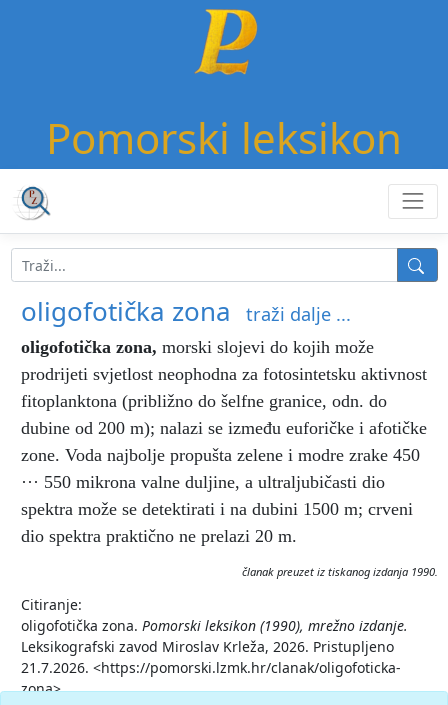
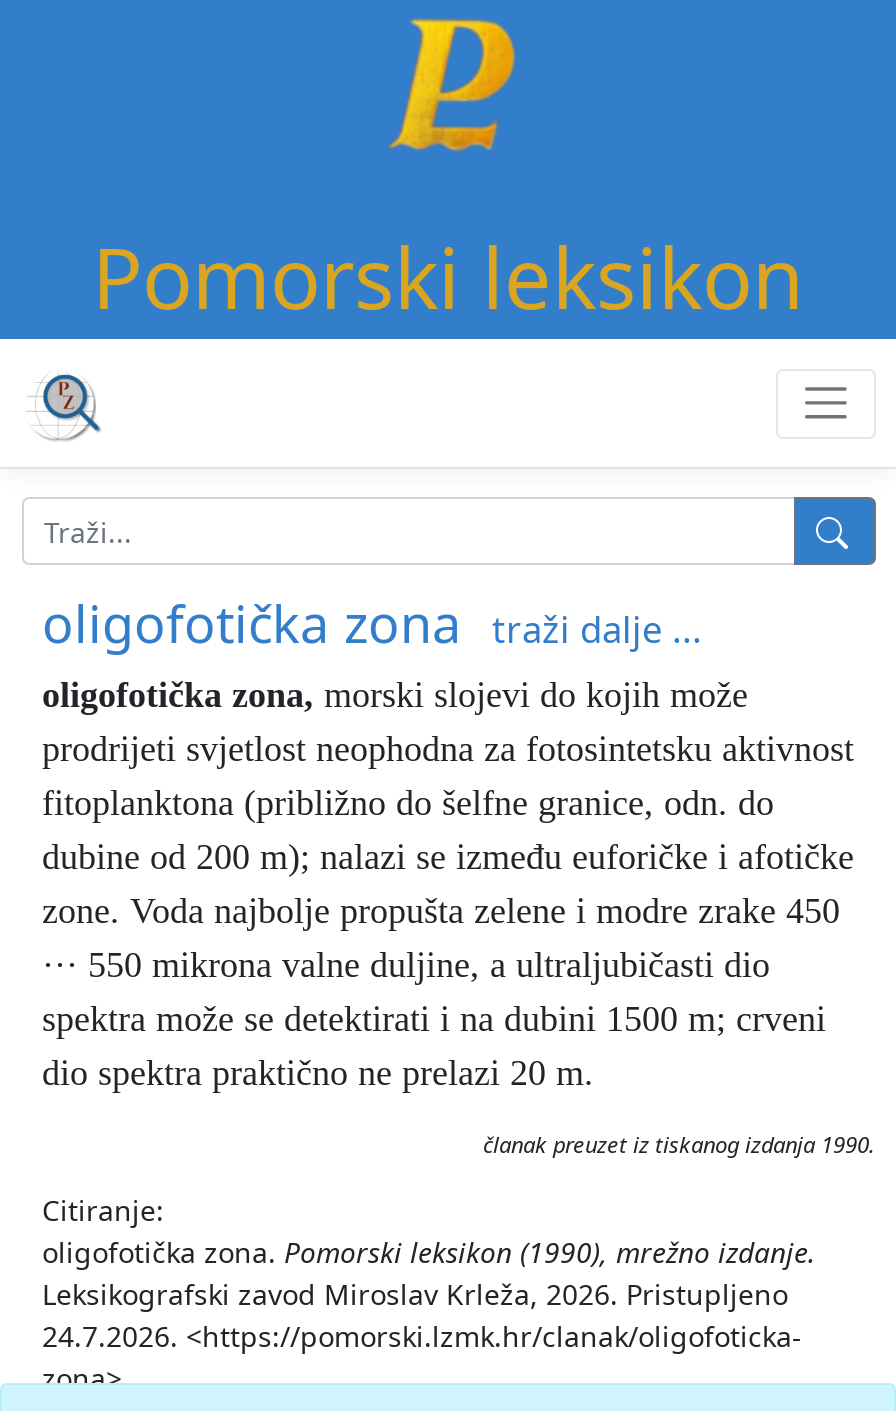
[21,658,401,677] 21.7.2026. <https://pomorski.lzmk.hr/clanak/oligofoticka- -> [42,1317,802,1355] 24.7.2026. <https://pomorski.lzmk.hr/clanak/oligofoticka-

